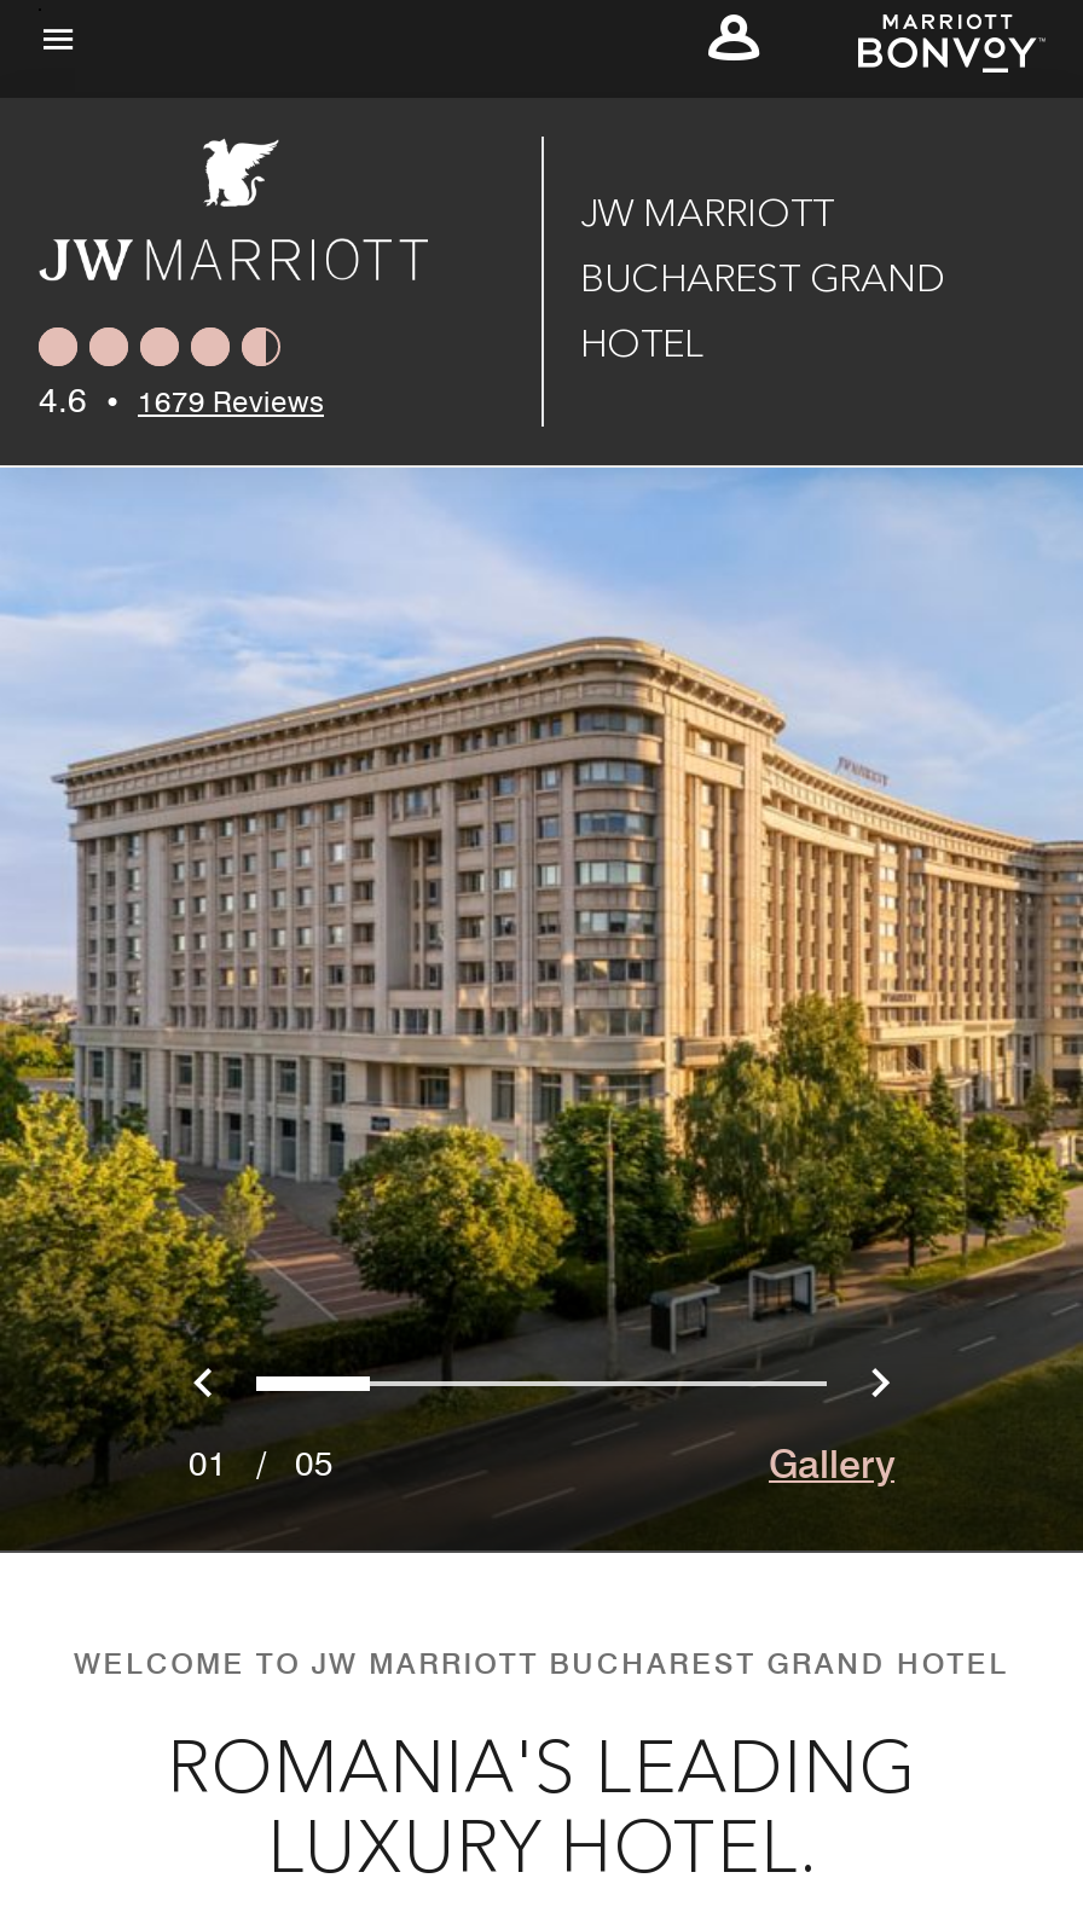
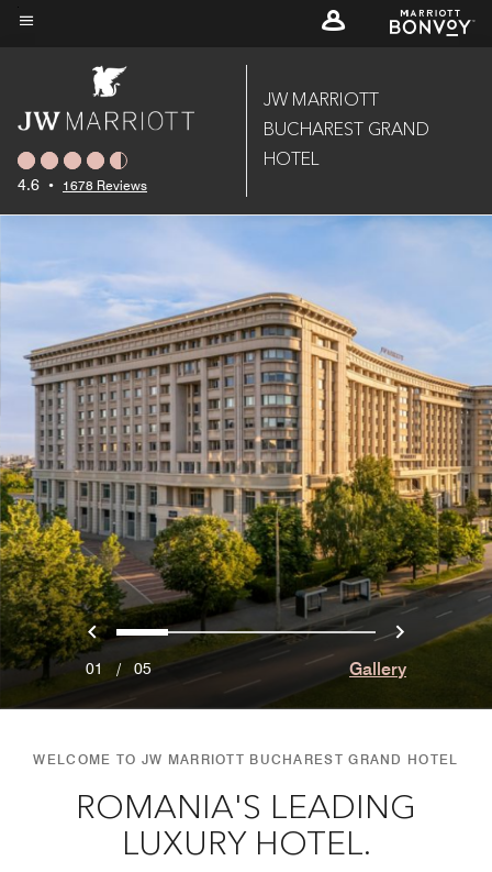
[39,381,324,419] 4.6 • 1679 Reviews -> [18,176,147,194] 4.6 • 1678 Reviews

